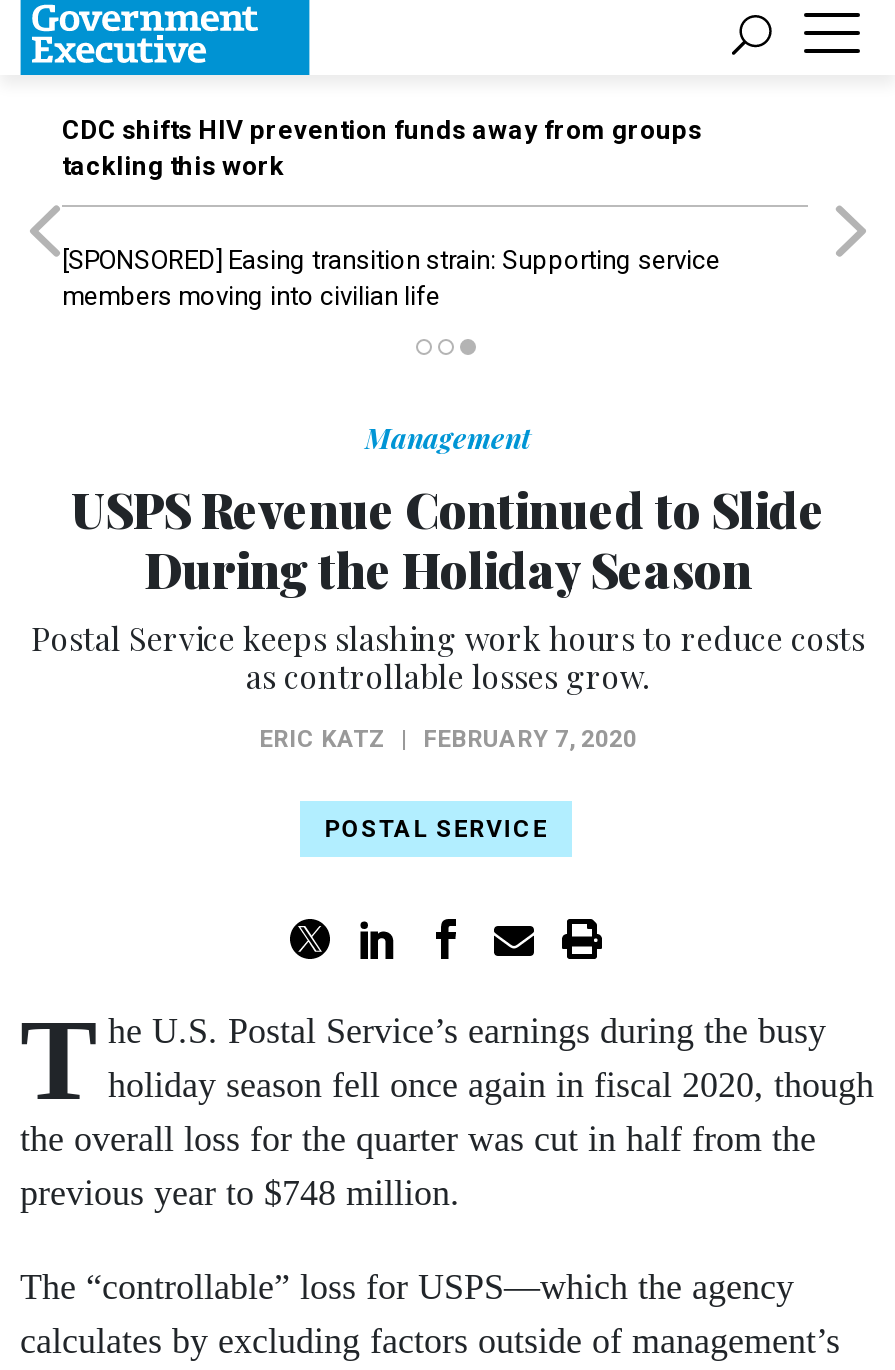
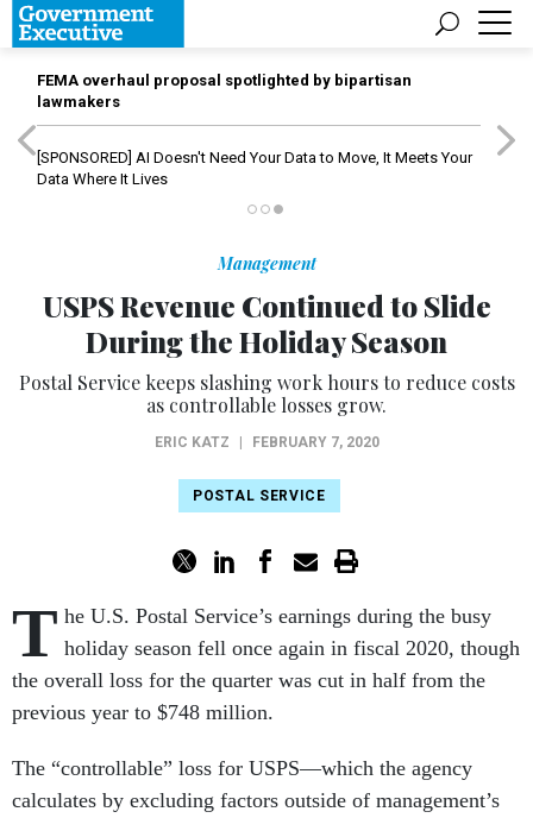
[62,115,702,181] CDC shifts HIV prevention funds away from groups | tackling this work -> [37,71,412,111] FEMA overhaul proposal spotlighted by bipartisan | lawmakers
[62,245,720,311] [SPONSORED] Easing transition strain: Supporting service | members moving into civilian life -> [37,149,472,188] [SPONSORED] AI Doesn't Need Your Data to Move, It Meets Your | Data Where It Lives

